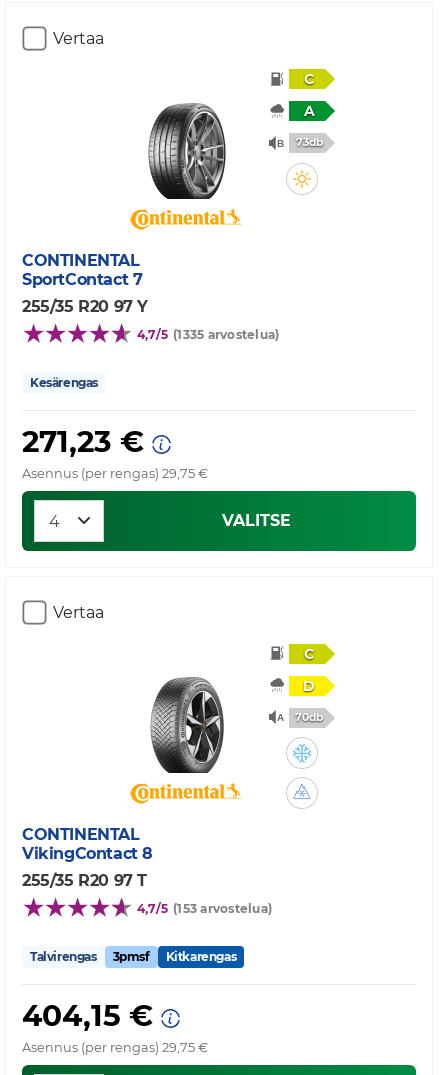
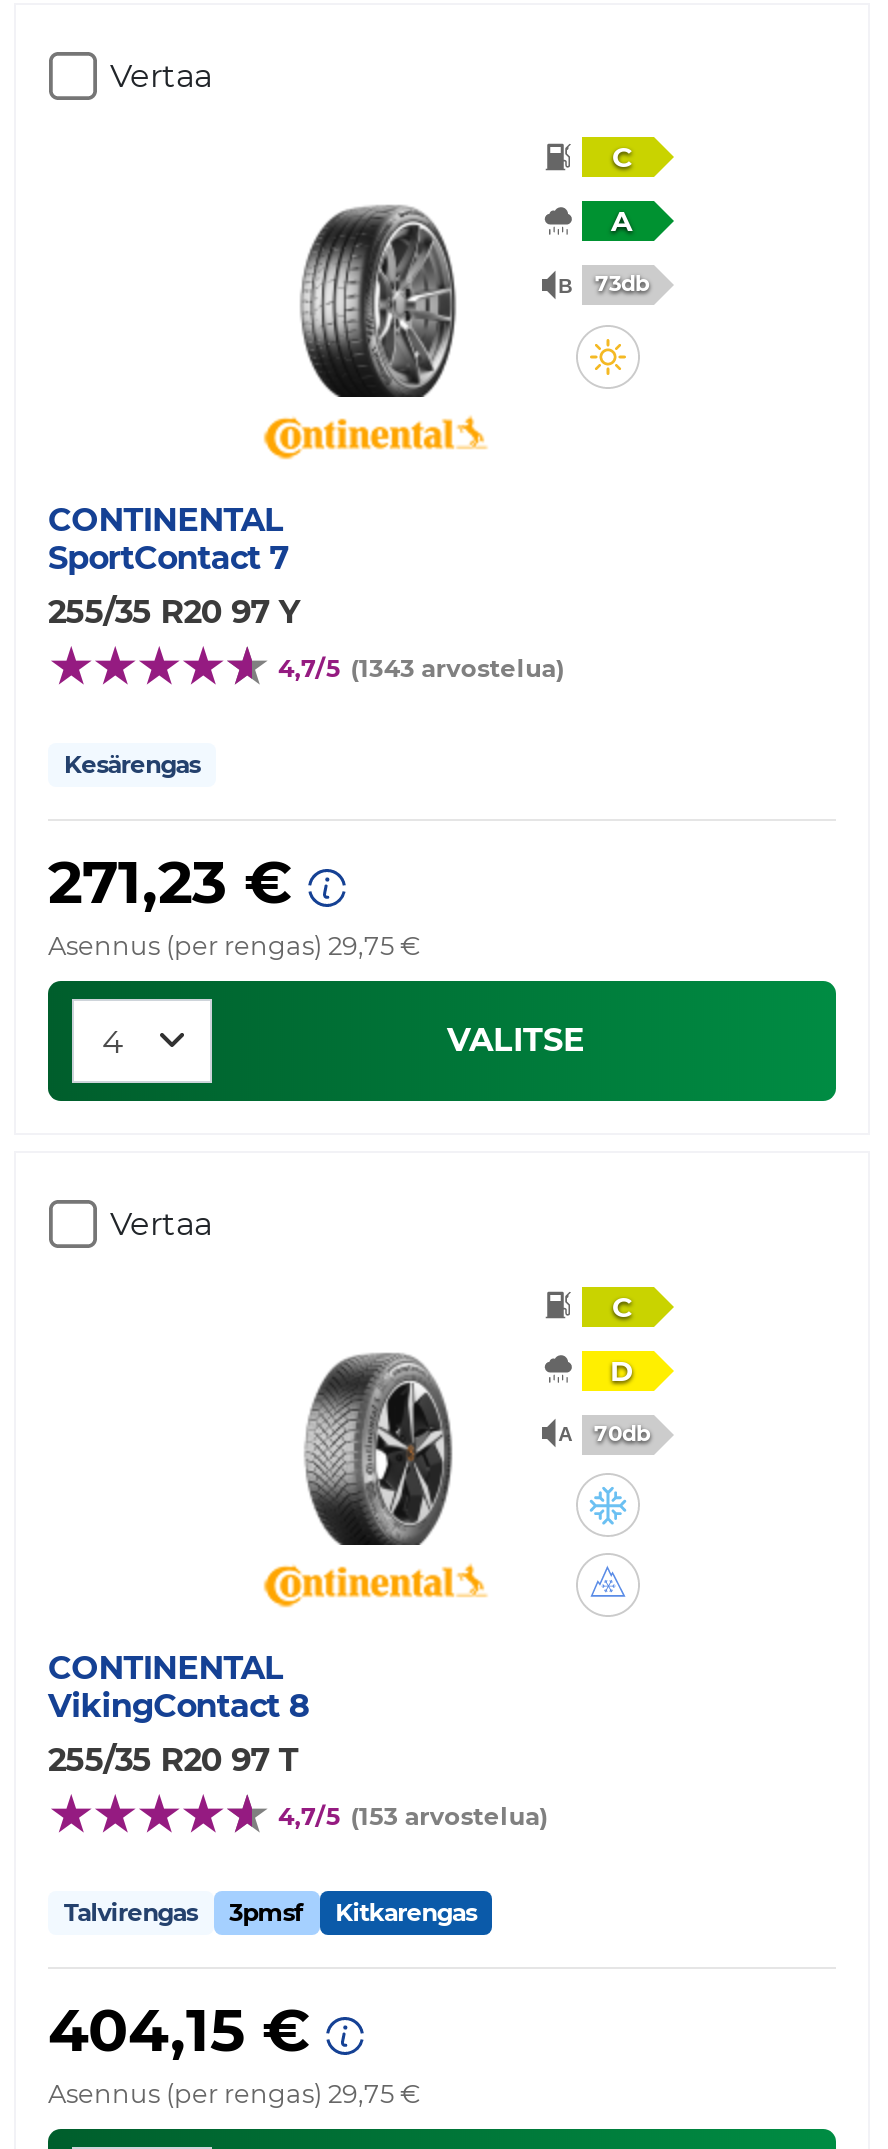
[137,327,279,342] 4,7/5 (1335 arvostelua) -> [278,652,565,682] 4,7/5 (1343 arvostelua)

